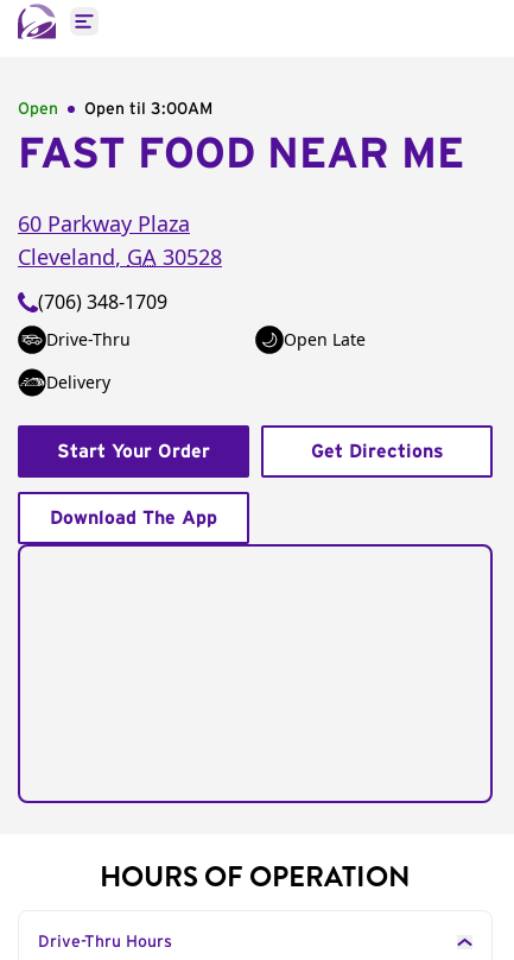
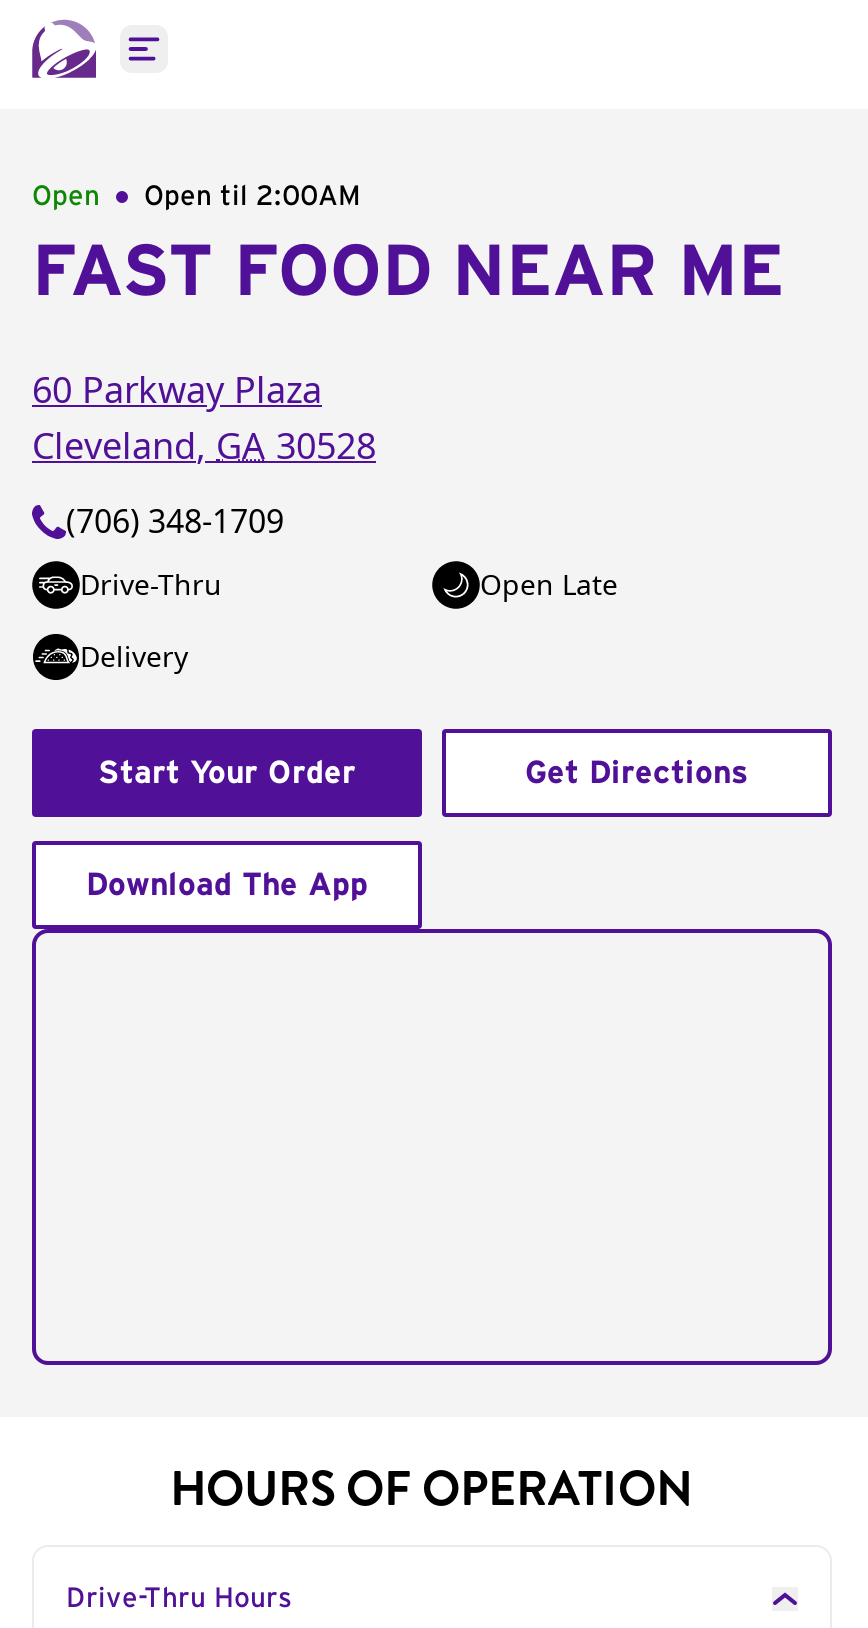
[18,101,212,118] Open Open til 3:00AM -> [32,183,360,211] Open Open til 2:00AM

